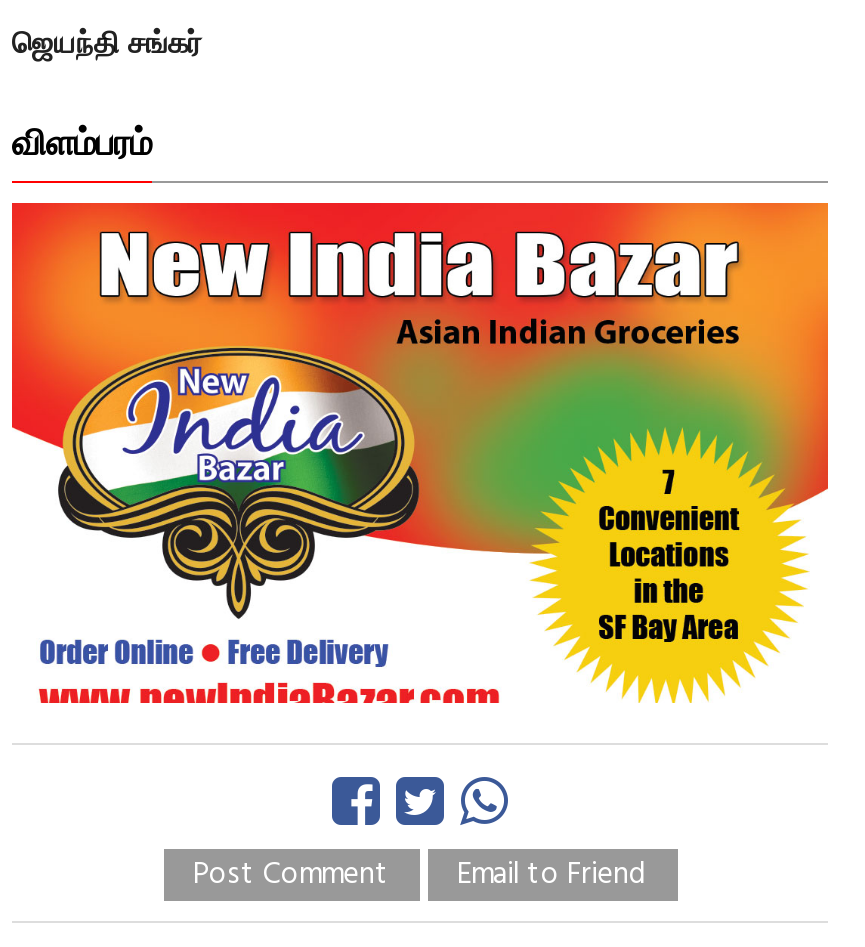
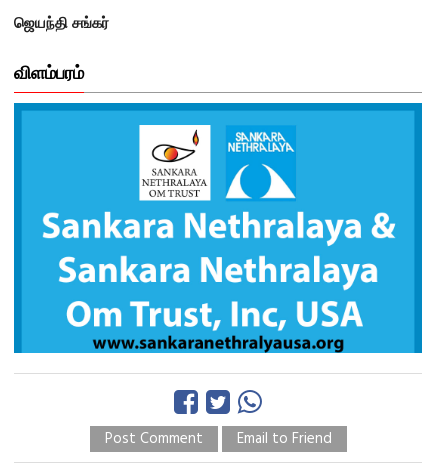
[10,201,830,705] [image] -> [13,102,423,354] [image]

